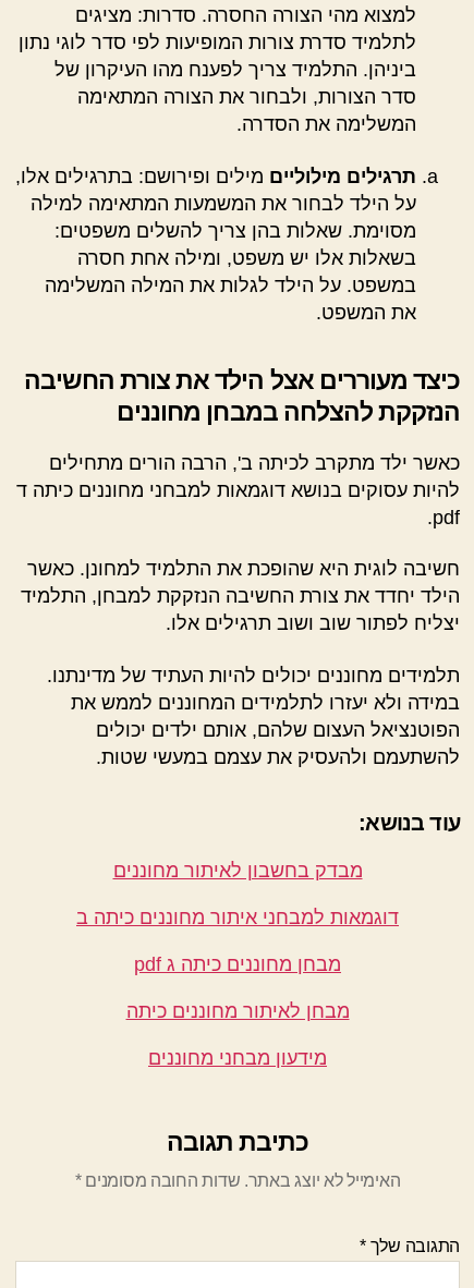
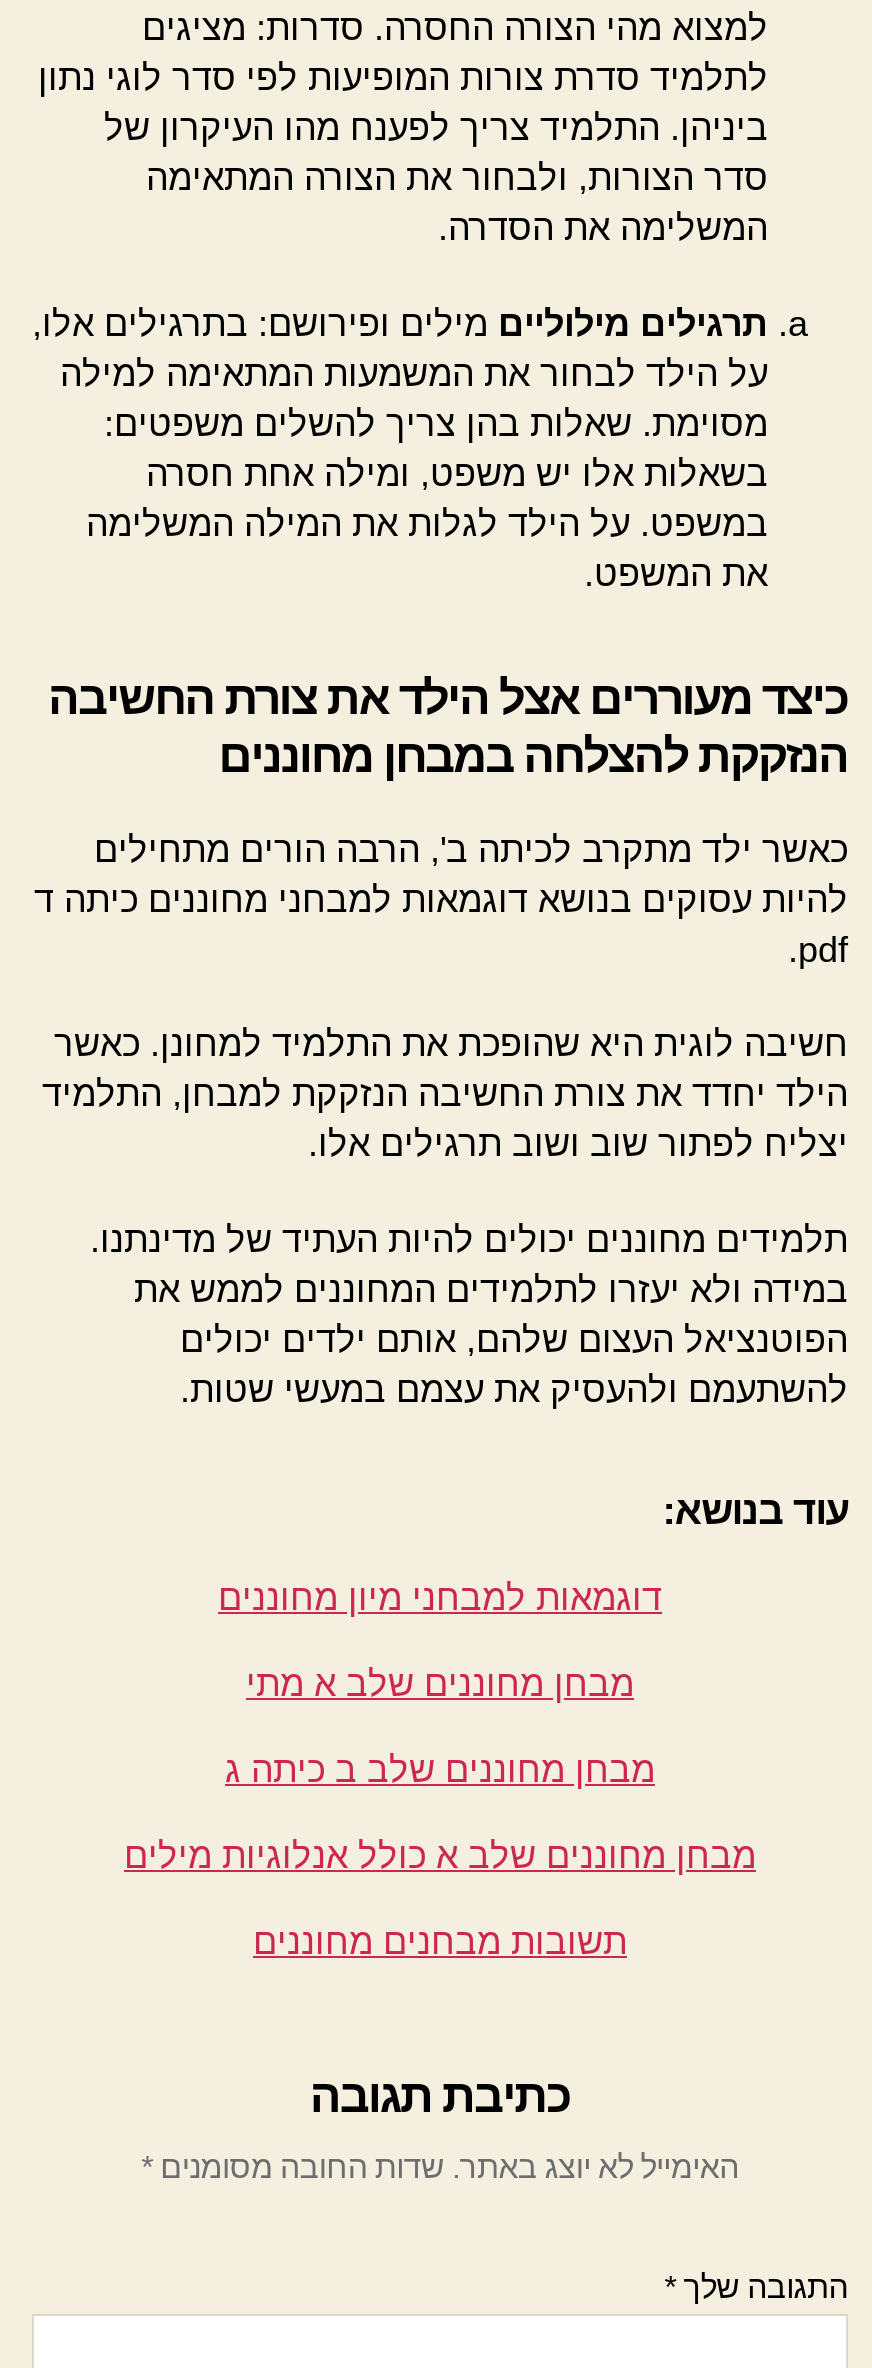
[113,859,362,881] מבדק בחשבון לאיתור מחוננים -> [218,1577,662,1617] דוגמאות למבחני מיון מחוננים
[76,906,399,928] דוגמאות למבחני איתור מחוננים כיתה ב -> [246,1663,634,1703] מבחן מחוננים שלב א מתי
[161,953,341,975] מבחן מחוננים כיתה ג pdf -> [225,1749,655,1789] מבחן מחוננים שלב ב כיתה ג
[126,1000,349,1022] מבחן לאיתור מחוננים כיתה -> [124,1835,756,1875] מבחן מחוננים שלב א כולל אנלוגיות מילים
[148,1047,327,1068] מידעון מבחני מחוננים -> [253,1921,627,1961] תשובות מבחנים מחוננים

